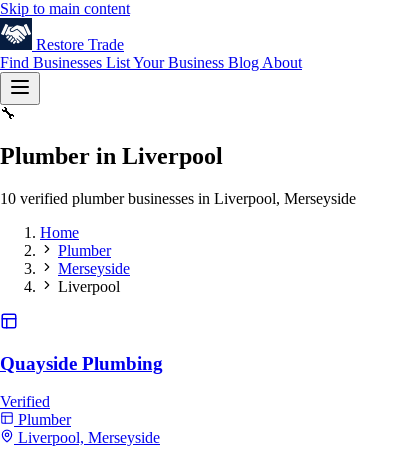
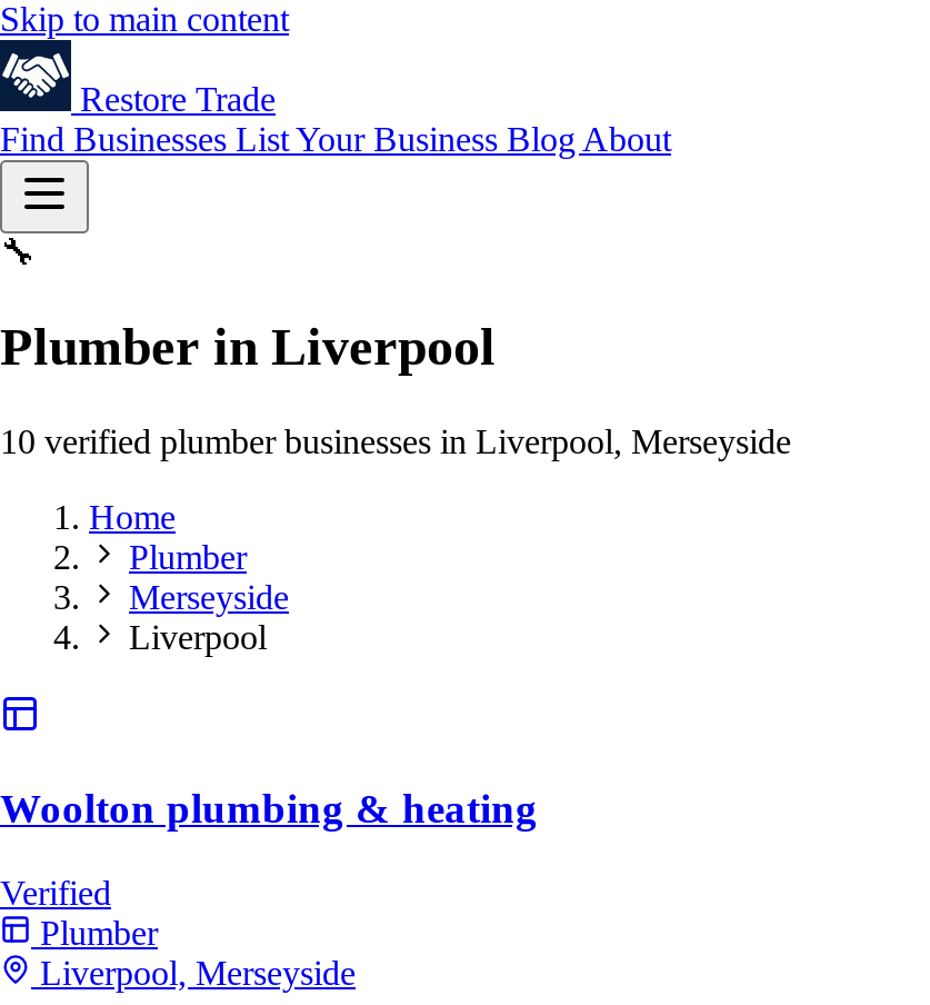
[0,352,163,373] Quayside Plumbing -> [0,784,538,830] Woolton plumbing & heating

